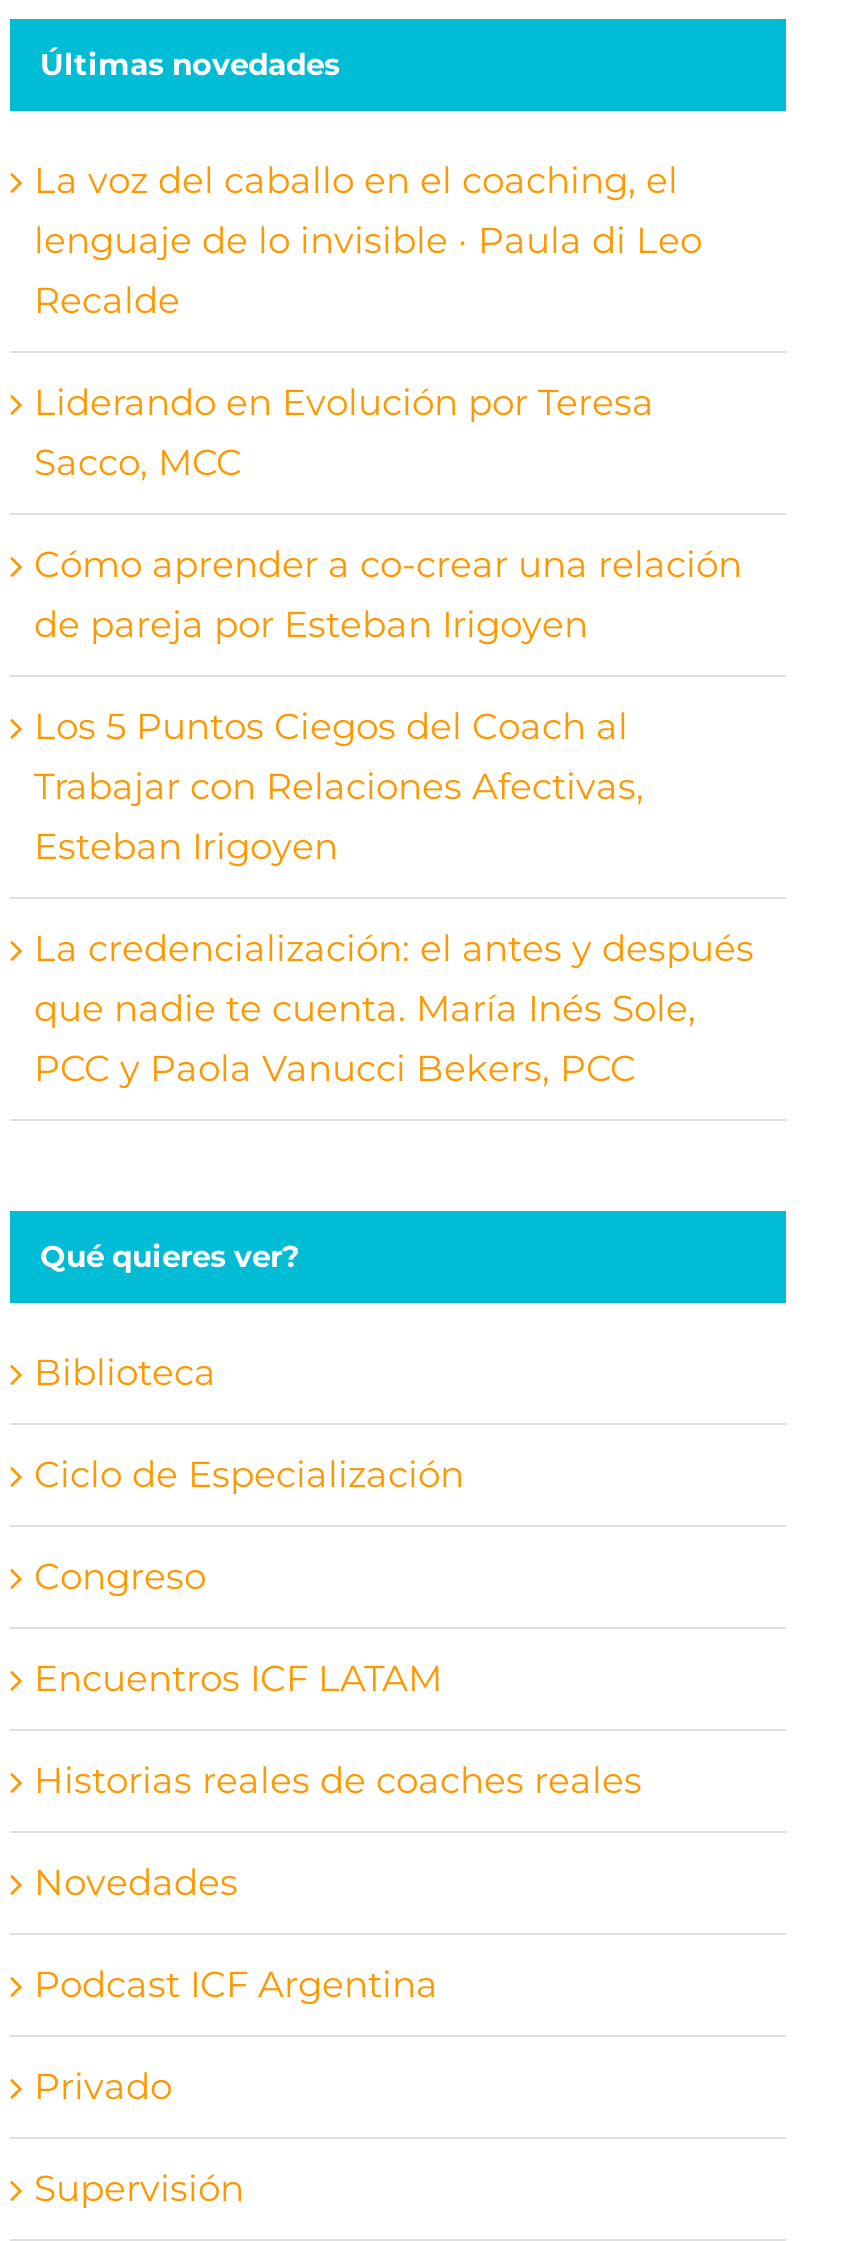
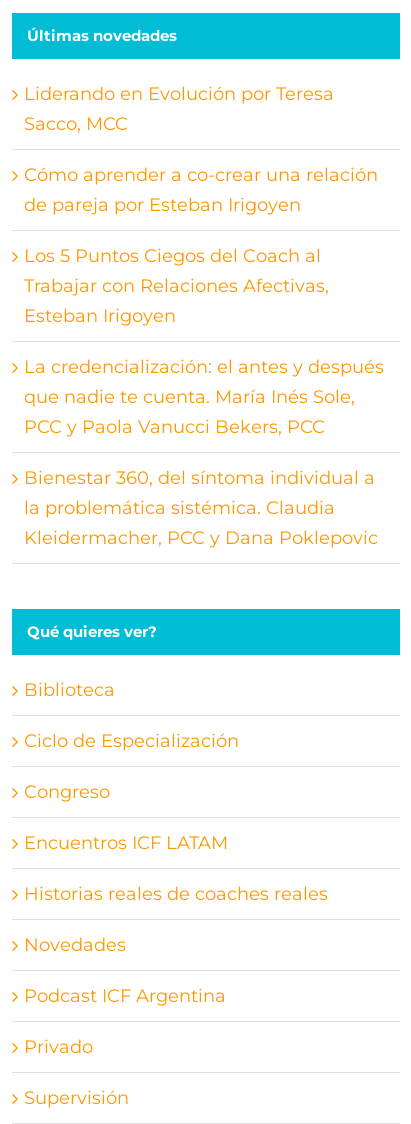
[34,159,702,323] La voz del caballo en el coaching, el | lenguaje de lo invisible · Paula di Leo | Recalde -> none
moved [34,381,754,1091] -> [24,83,384,438]: Liderando en Evolución por Teresa | Sacco, MCC | Cómo aprender a co-crear una relación | ... | que nadie te cuenta. María Inés Sole, | PCC y Paola Vanucci Bekers, PCC
none -> [24,467,378,549] Bienestar 360, del síntoma individual a | la problemática sistémica. Claudia | Kleidermacher, PCC y Dana Poklepovic

